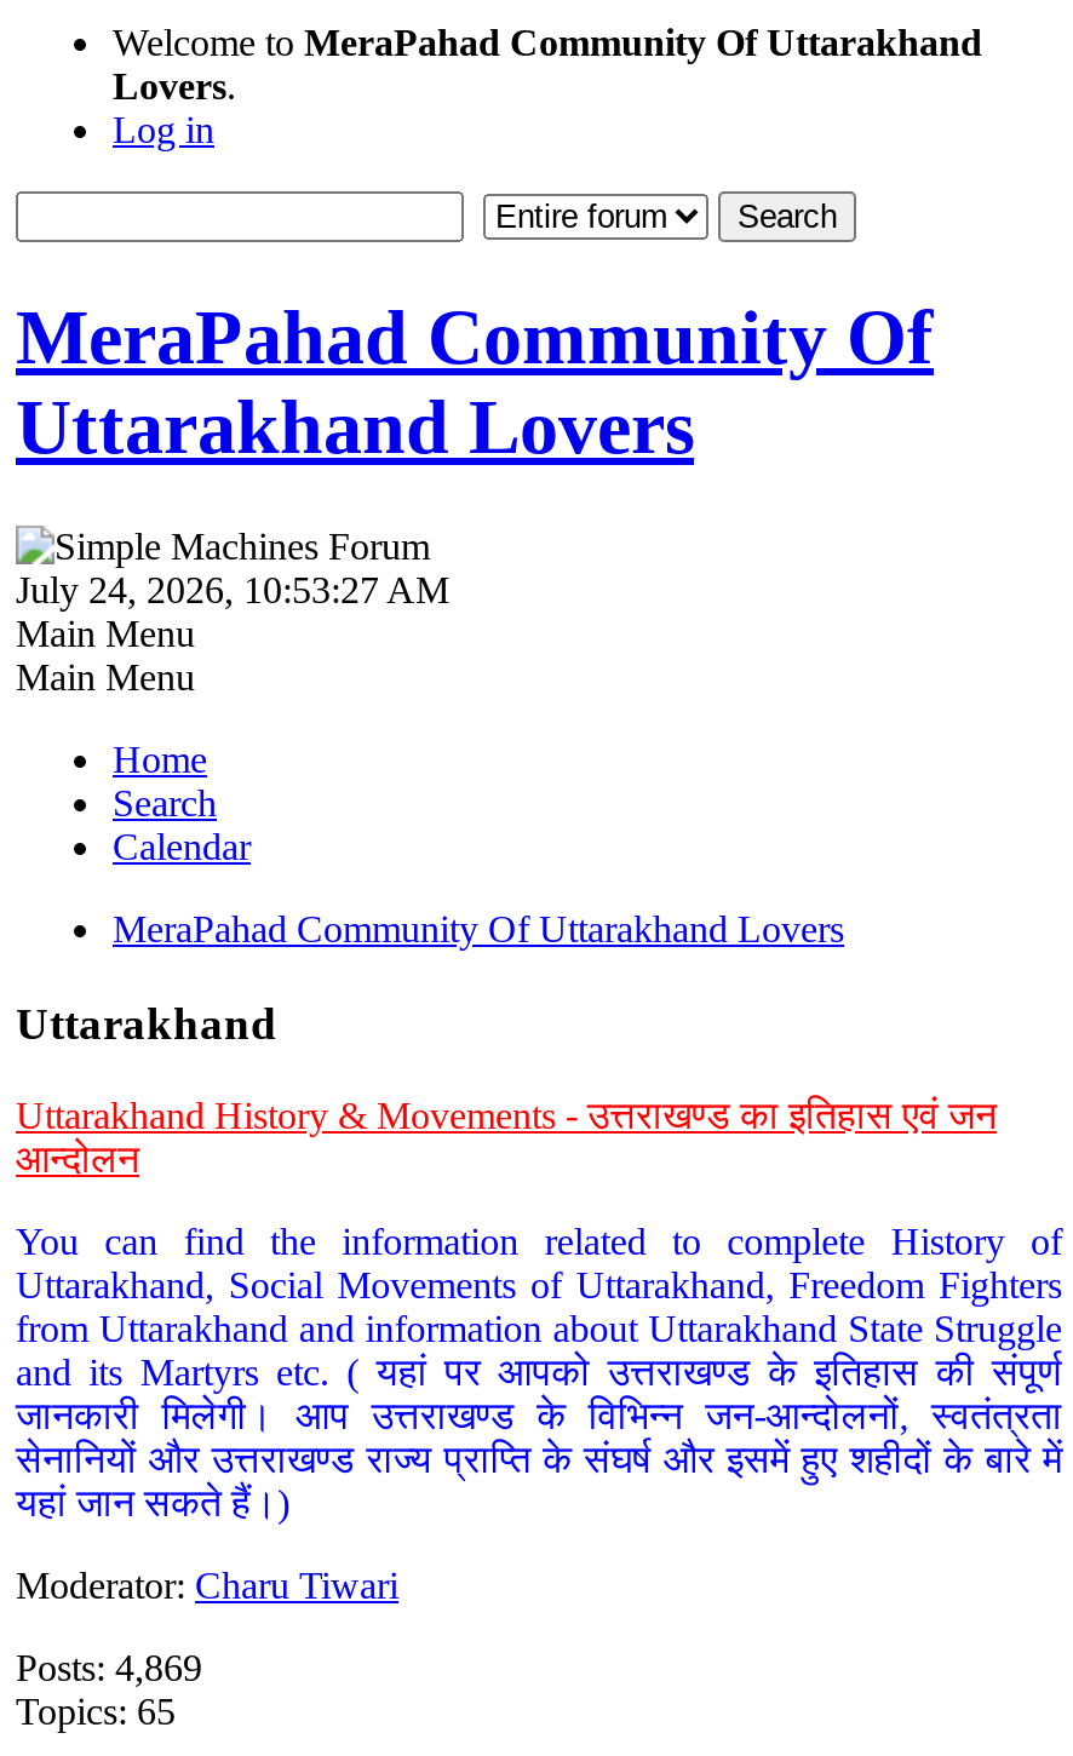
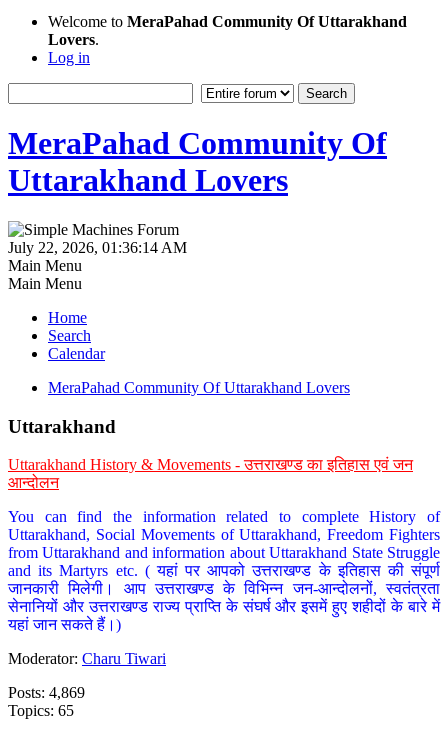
[16,569,449,610] July 24, 2026, 10:53:27 AM -> [8,239,187,256] July 22, 2026, 01:36:14 AM

